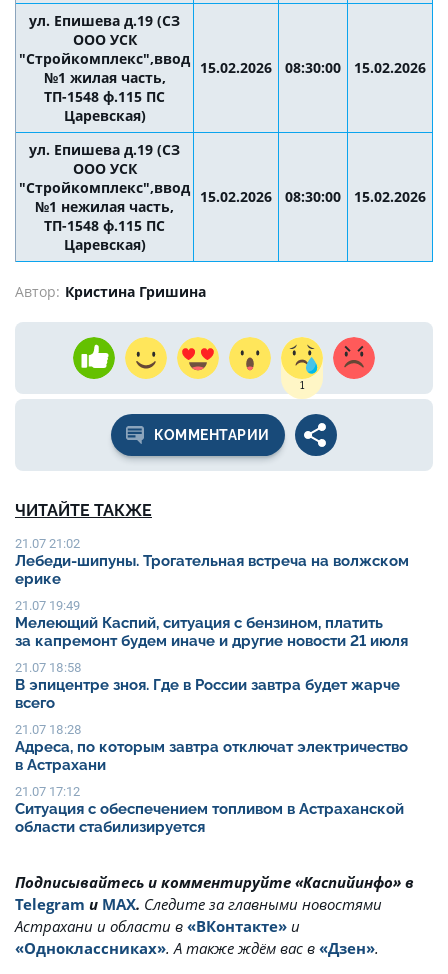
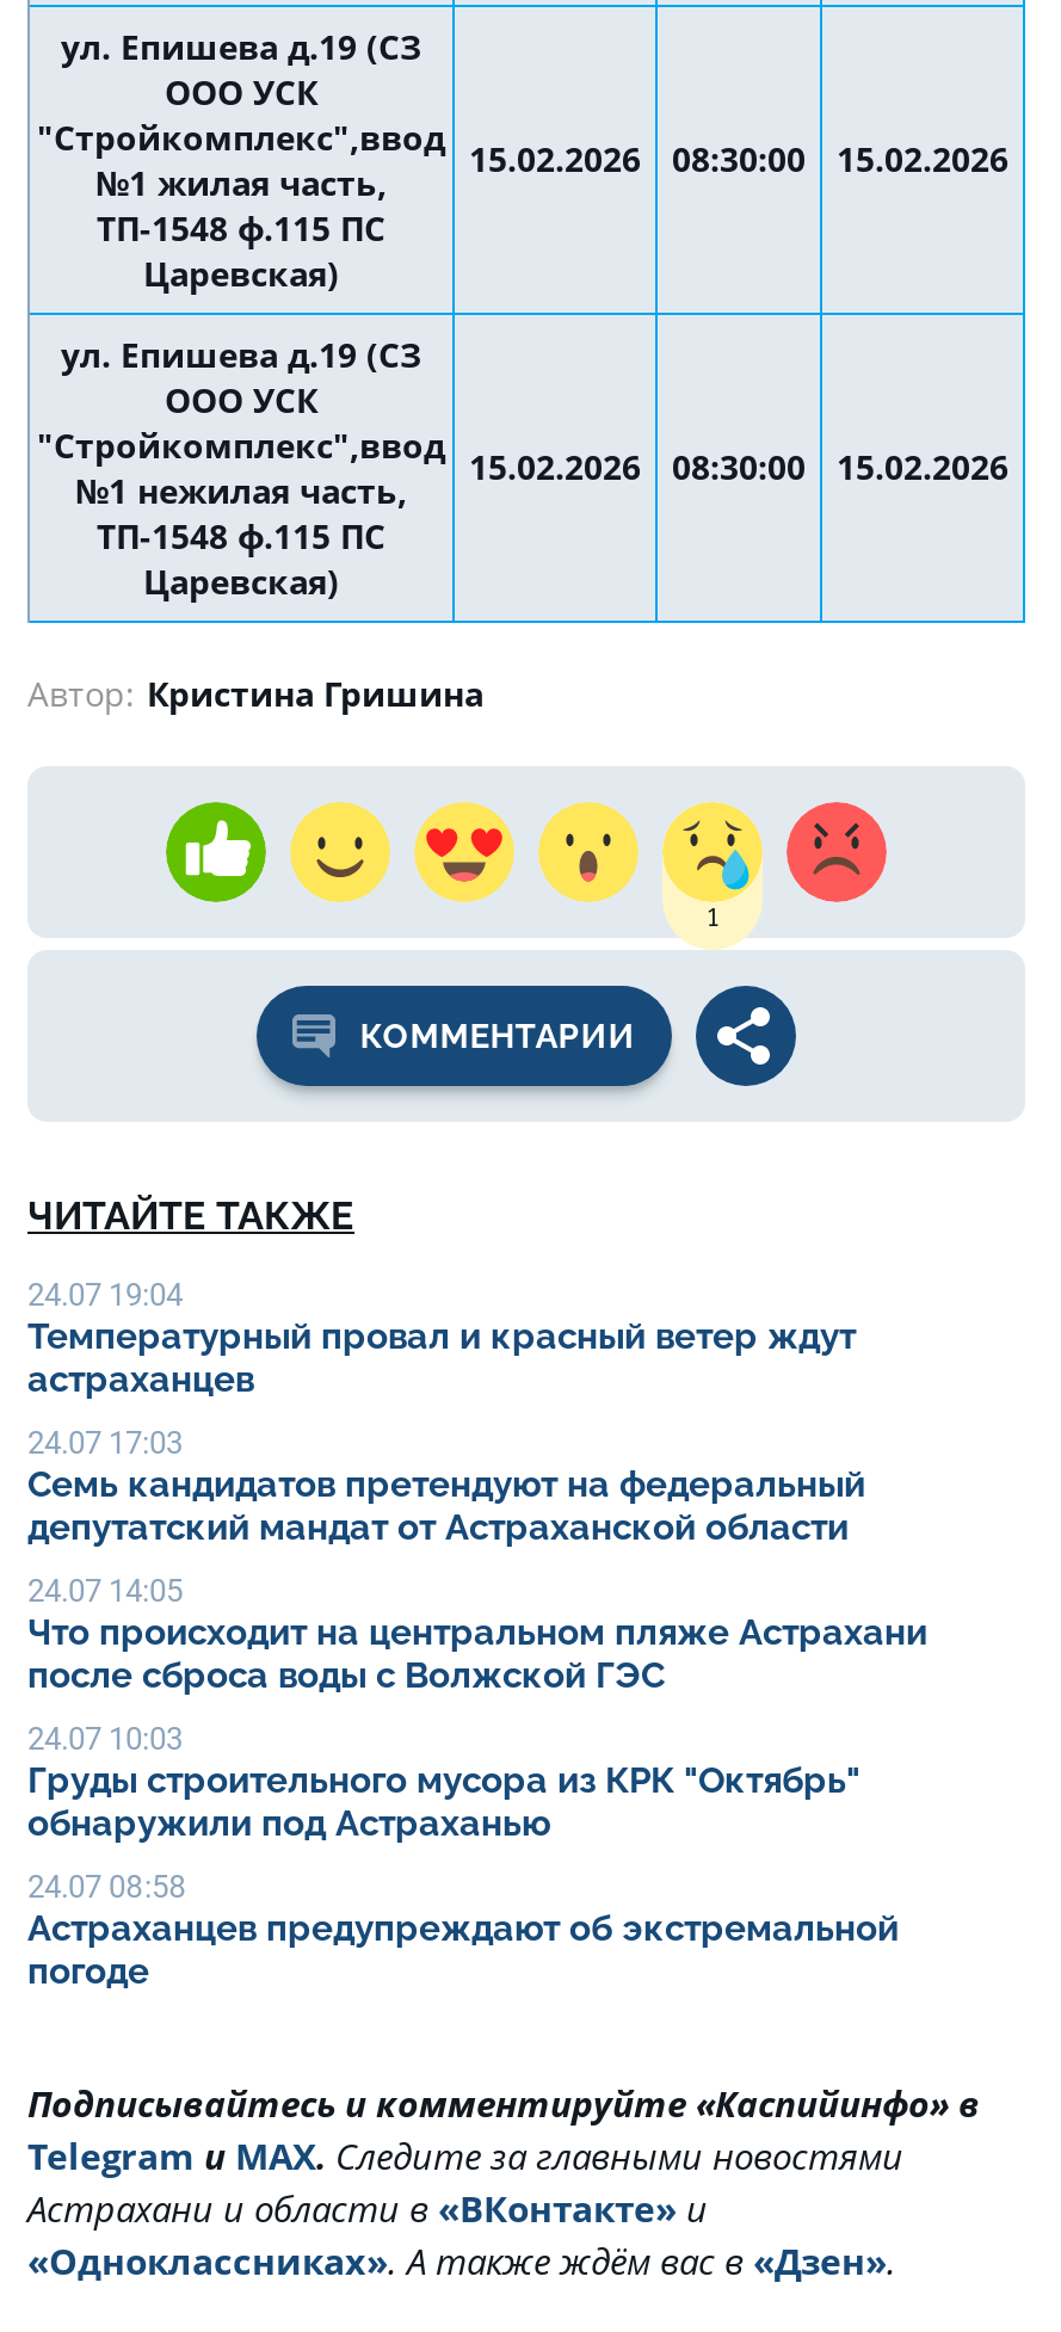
[15,536,409,588] 21.07 21:02 | Лебеди‑шипуны. Трогательная встреча на волжском | ерике -> [27,1277,856,1401] 24.07 19:04 | Температурный провал и красный ветер ждут | астраханцев
[15,598,408,650] 21.07 19:49 | Мелеющий Каспий, ситуация с бензином, платить | за капремонт будем иначе и другие новости 21 июля -> [27,1425,865,1549] 24.07 17:03 | Семь кандидатов претендуют на федеральный | депутатский мандат от Астраханской области
[15,660,400,712] 21.07 18:58 | В эпицентре зноя. Где в России завтра будет жарче | всего -> [27,1573,927,1697] 24.07 14:05 | Что происходит на центральном пляже Астрахани | после сброса воды с Волжской ГЭС
[15,722,408,774] 21.07 18:28 | Адреса, по которым завтра отключат электричество | в Астрахани -> [27,1721,860,1845] 24.07 10:03 | Груды строительного мусора из КРК "Октябрь" | обнаружили под Астраханью
[15,784,404,836] 21.07 17:12 | Ситуация с обеспечением топливом в Астраханской | области стабилизируется -> [27,1869,899,1993] 24.07 08:58 | Астраханцев предупреждают об экстремальной | погоде

